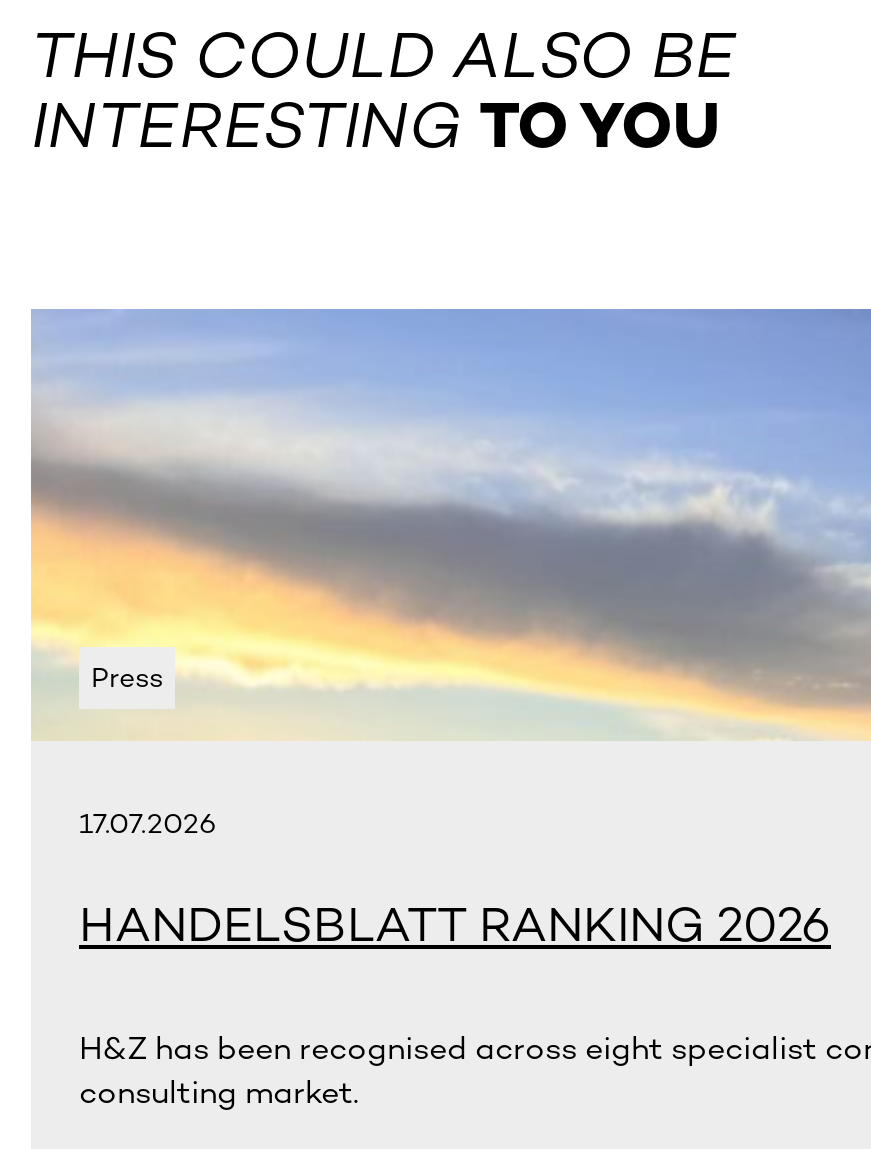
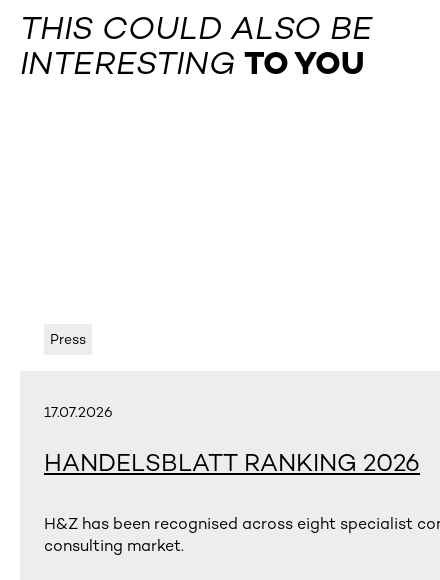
[29,306,865,742] [image] -> none

